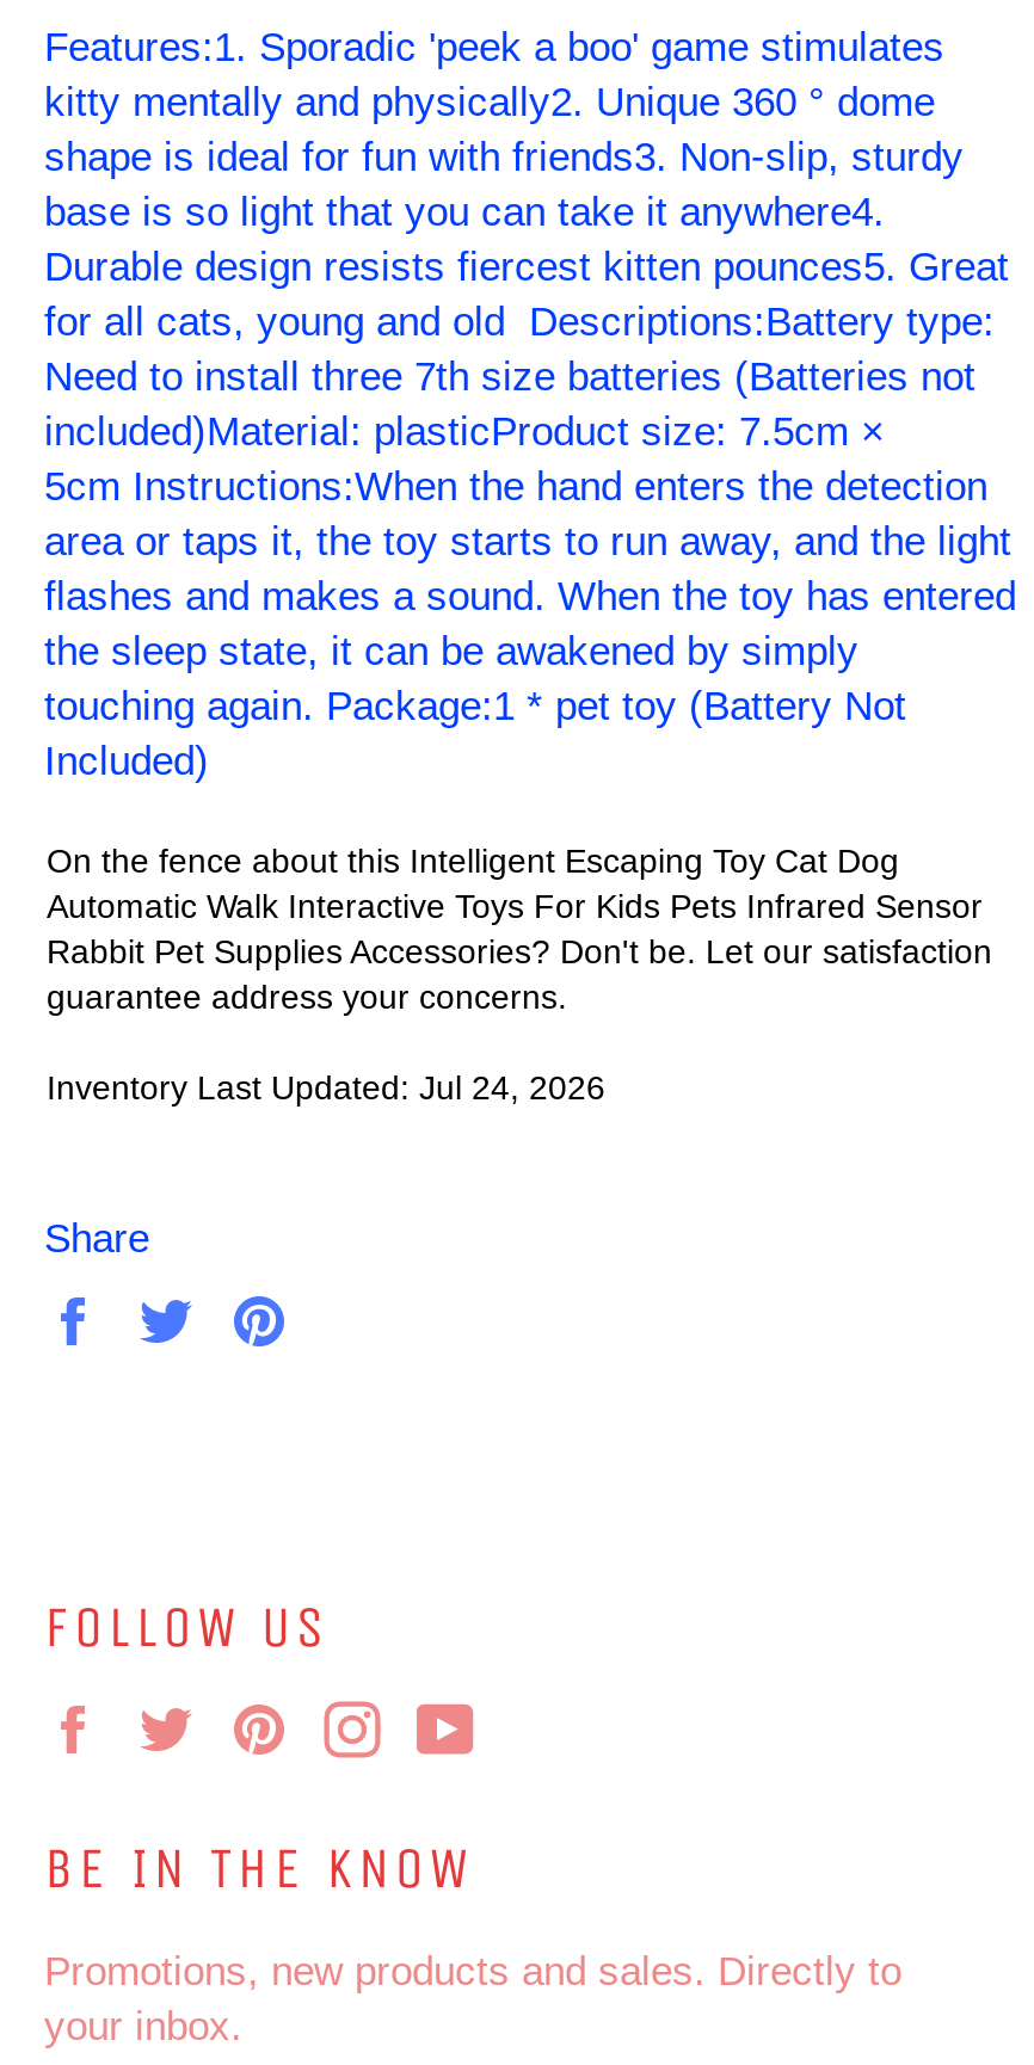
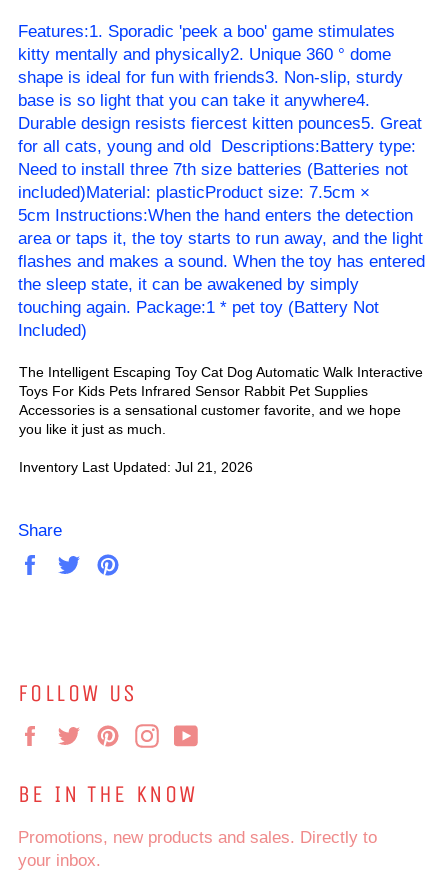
[47,842,992,1017] On the fence about this Intelligent Escaping Toy Cat Dog | Automatic Walk Interactive Toys For Kids Pets Infrared Sensor | Rabbit Pet Supplies Accessories? Don't be. Let our satisfaction | guarantee address your concerns. -> [19,364,423,437] The Intelligent Escaping Toy Cat Dog Automatic Walk Interactive | Toys For Kids Pets Infrared Sensor Rabbit Pet Supplies | Accessories is a sensational customer favorite, and we hope | you like it just as much.
[47,1069,605,1107] Inventory Last Updated: Jul 24, 2026 -> [19,459,253,475] Inventory Last Updated: Jul 21, 2026

